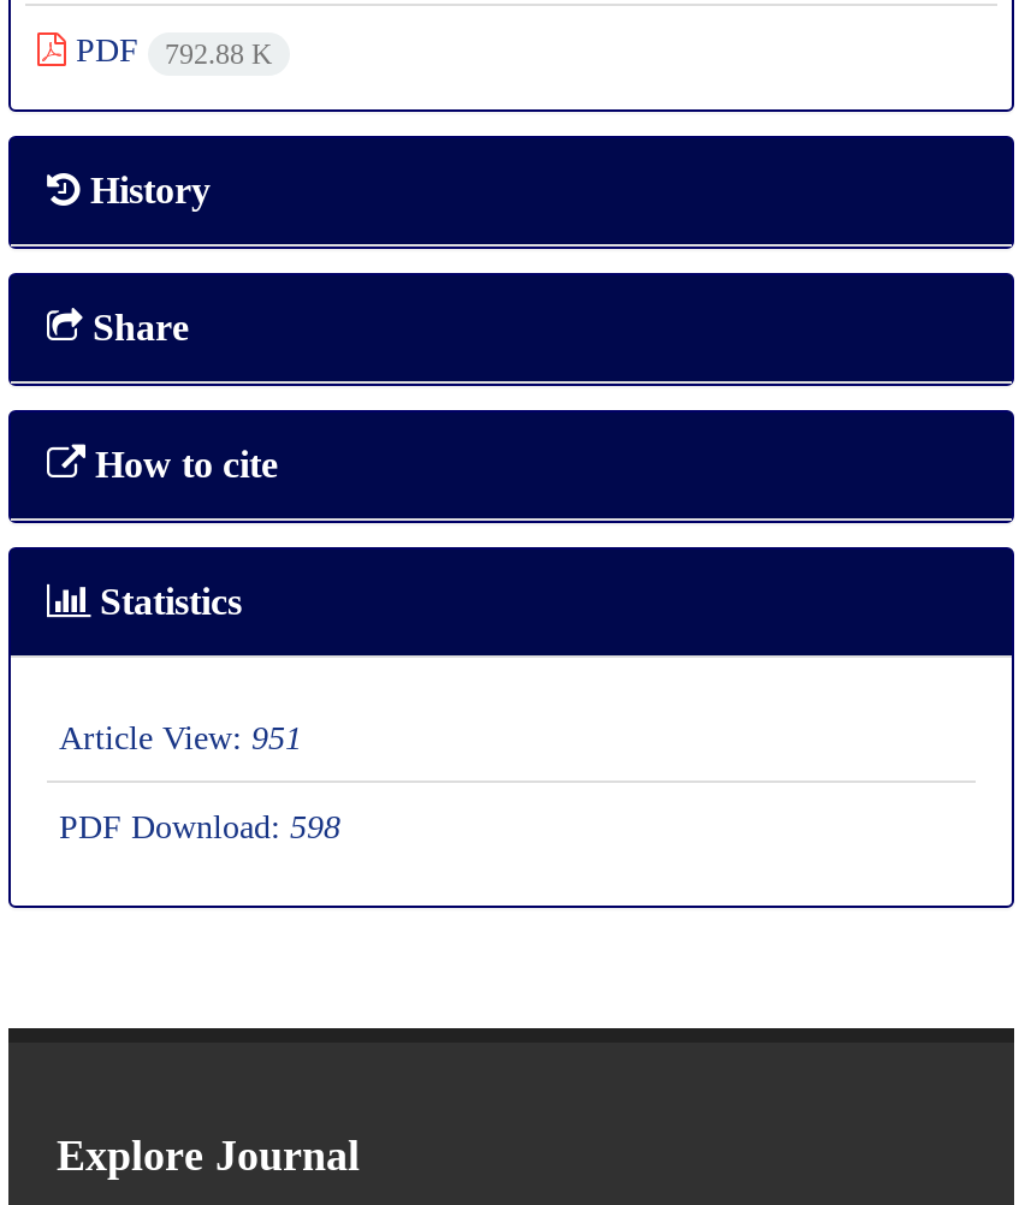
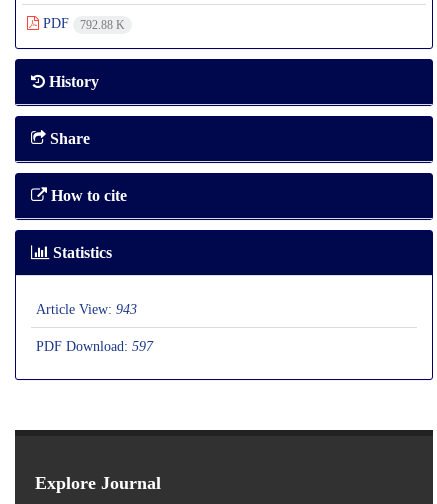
[59,717,302,756] Article View: 951 -> [36,301,137,317] Article View: 943
[59,806,340,845] PDF Download: 598 -> [36,338,153,354] PDF Download: 597

